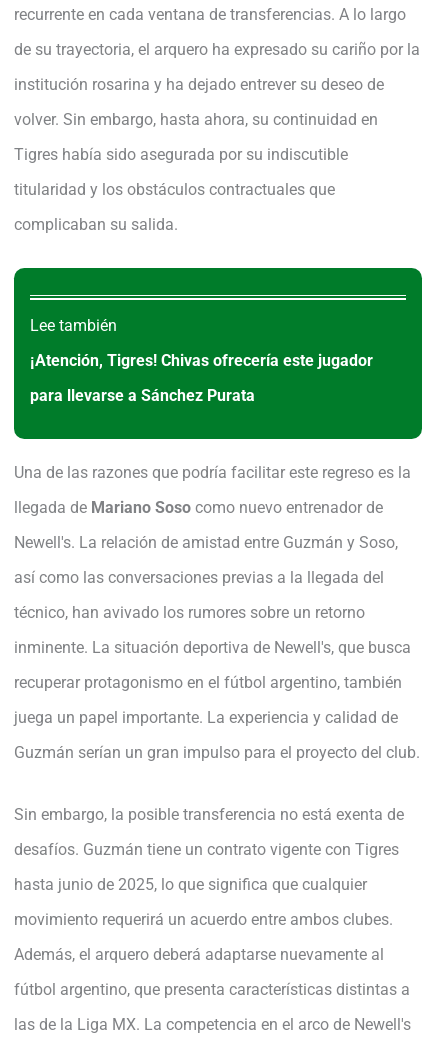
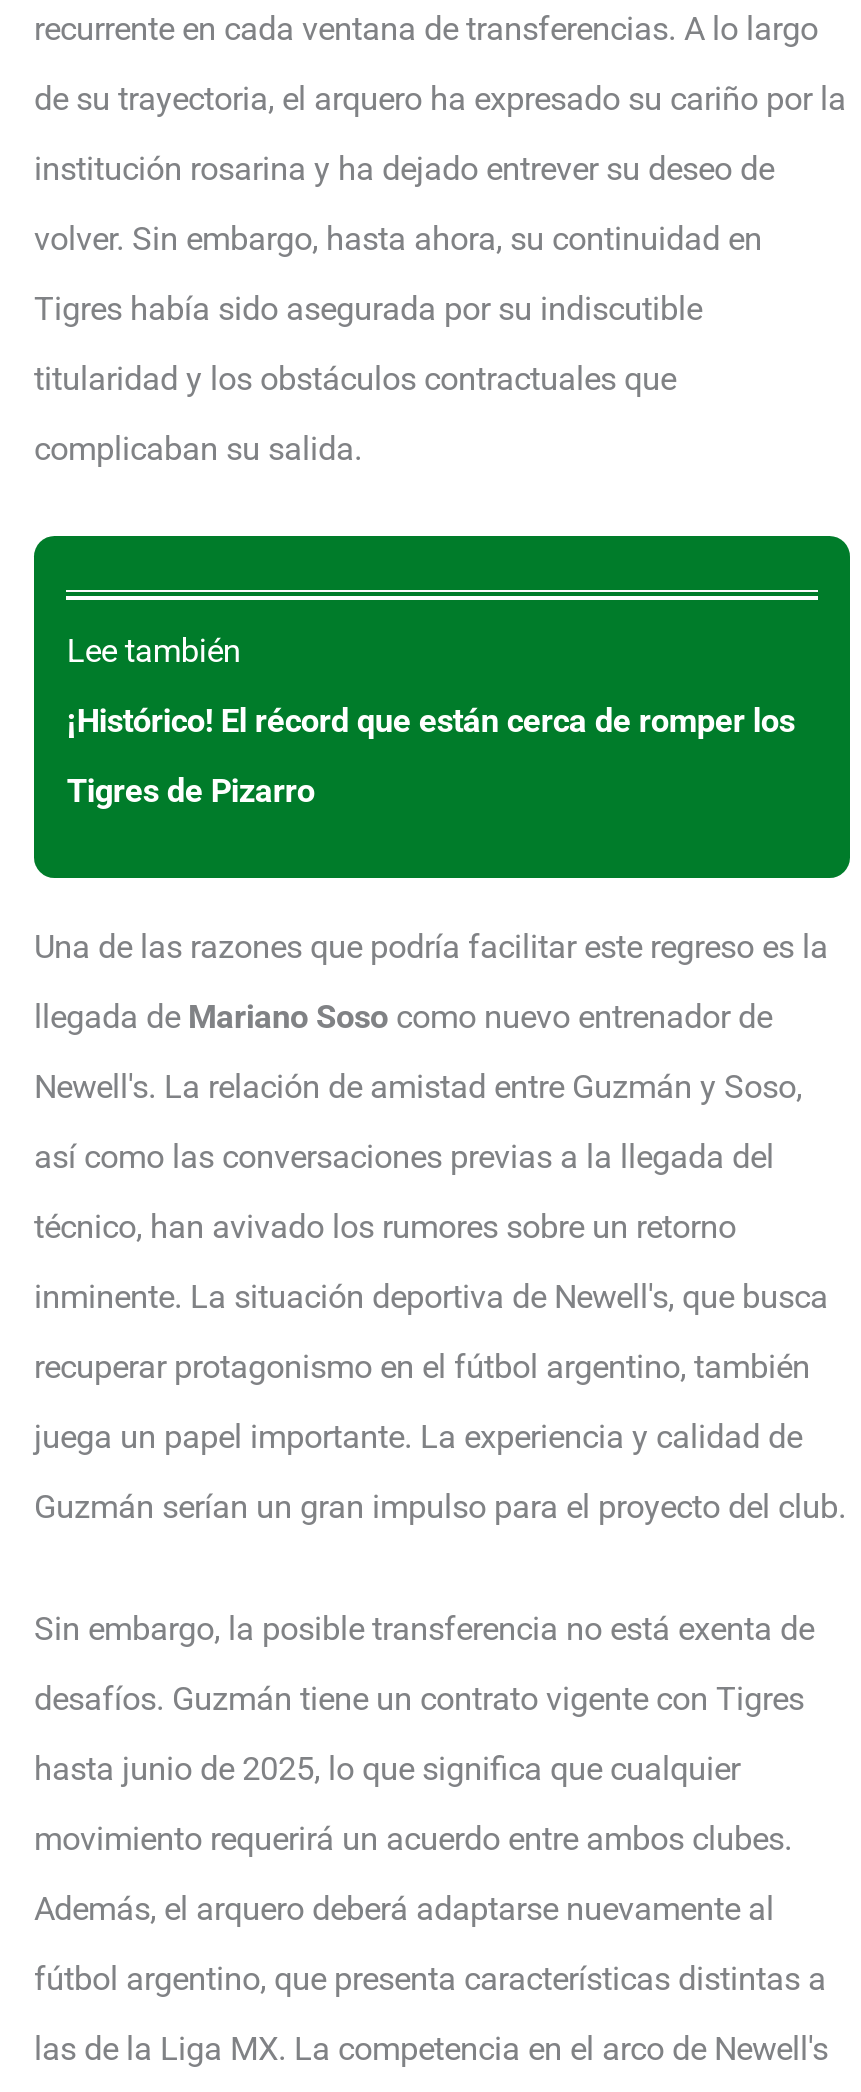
[30,351,373,370] ¡Atención, Tigres! Chivas ofrecería este jugador -> [67,701,795,739] ¡Histórico! El récord que están cerca de romper los
[30,386,255,405] para llevarse a Sánchez Purata -> [67,771,315,809] Tigres de Pizarro

